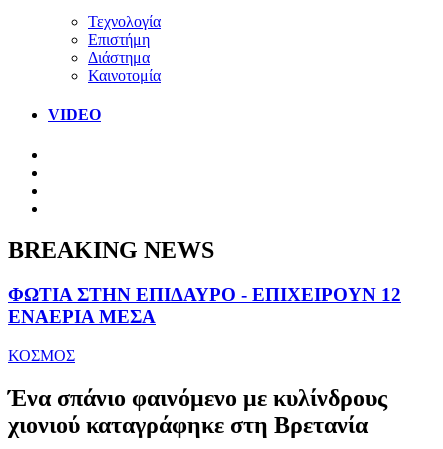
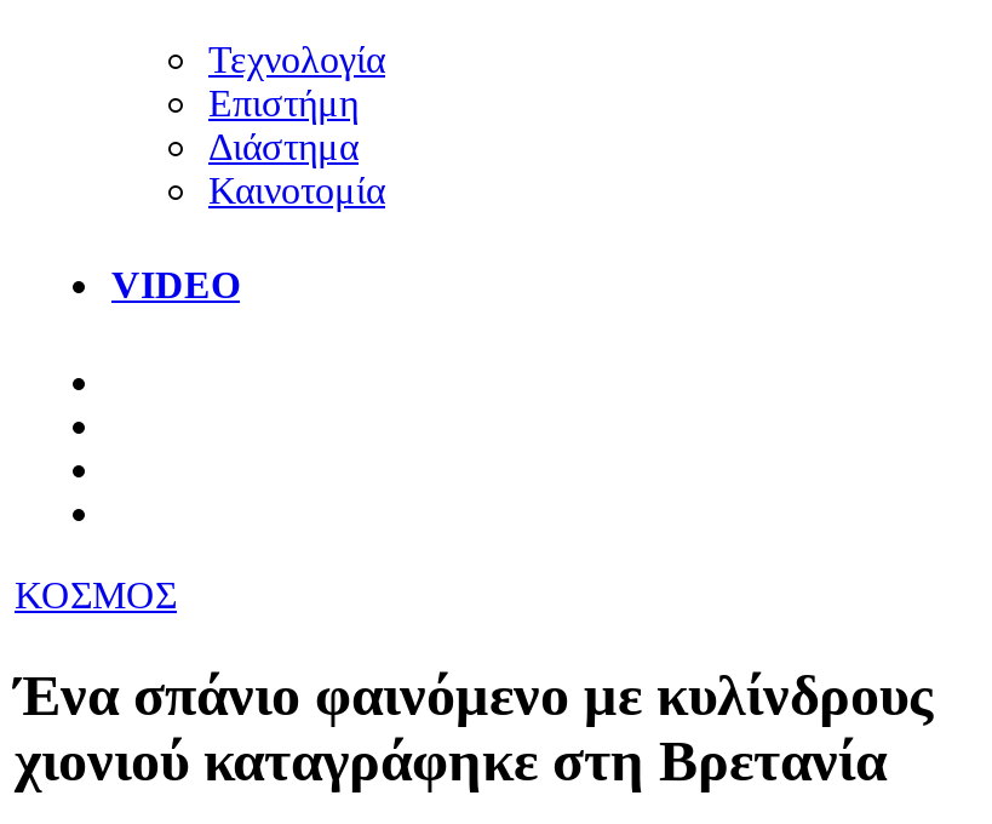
[8,237,401,327] BREAKING NEWS | ΦΩΤΙΑ ΣΤΗΝ ΕΠΙΔΑΥΡΟ - ΕΠΙΧΕΙΡΟΥΝ 12 | ΕΝΑΕΡΙΑ ΜΕΣΑ -> none

